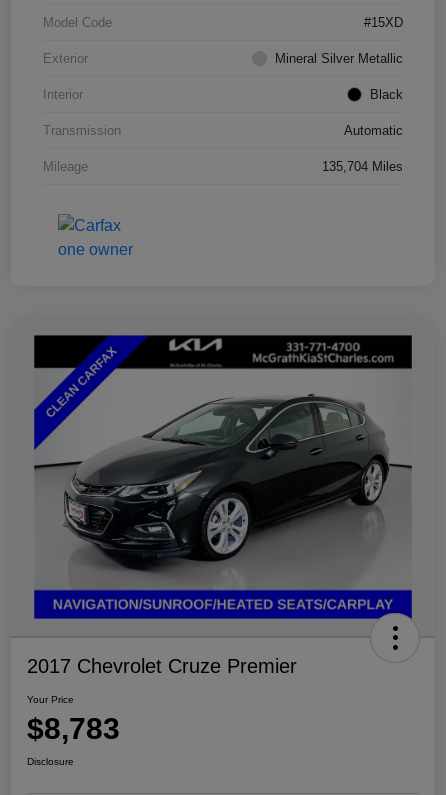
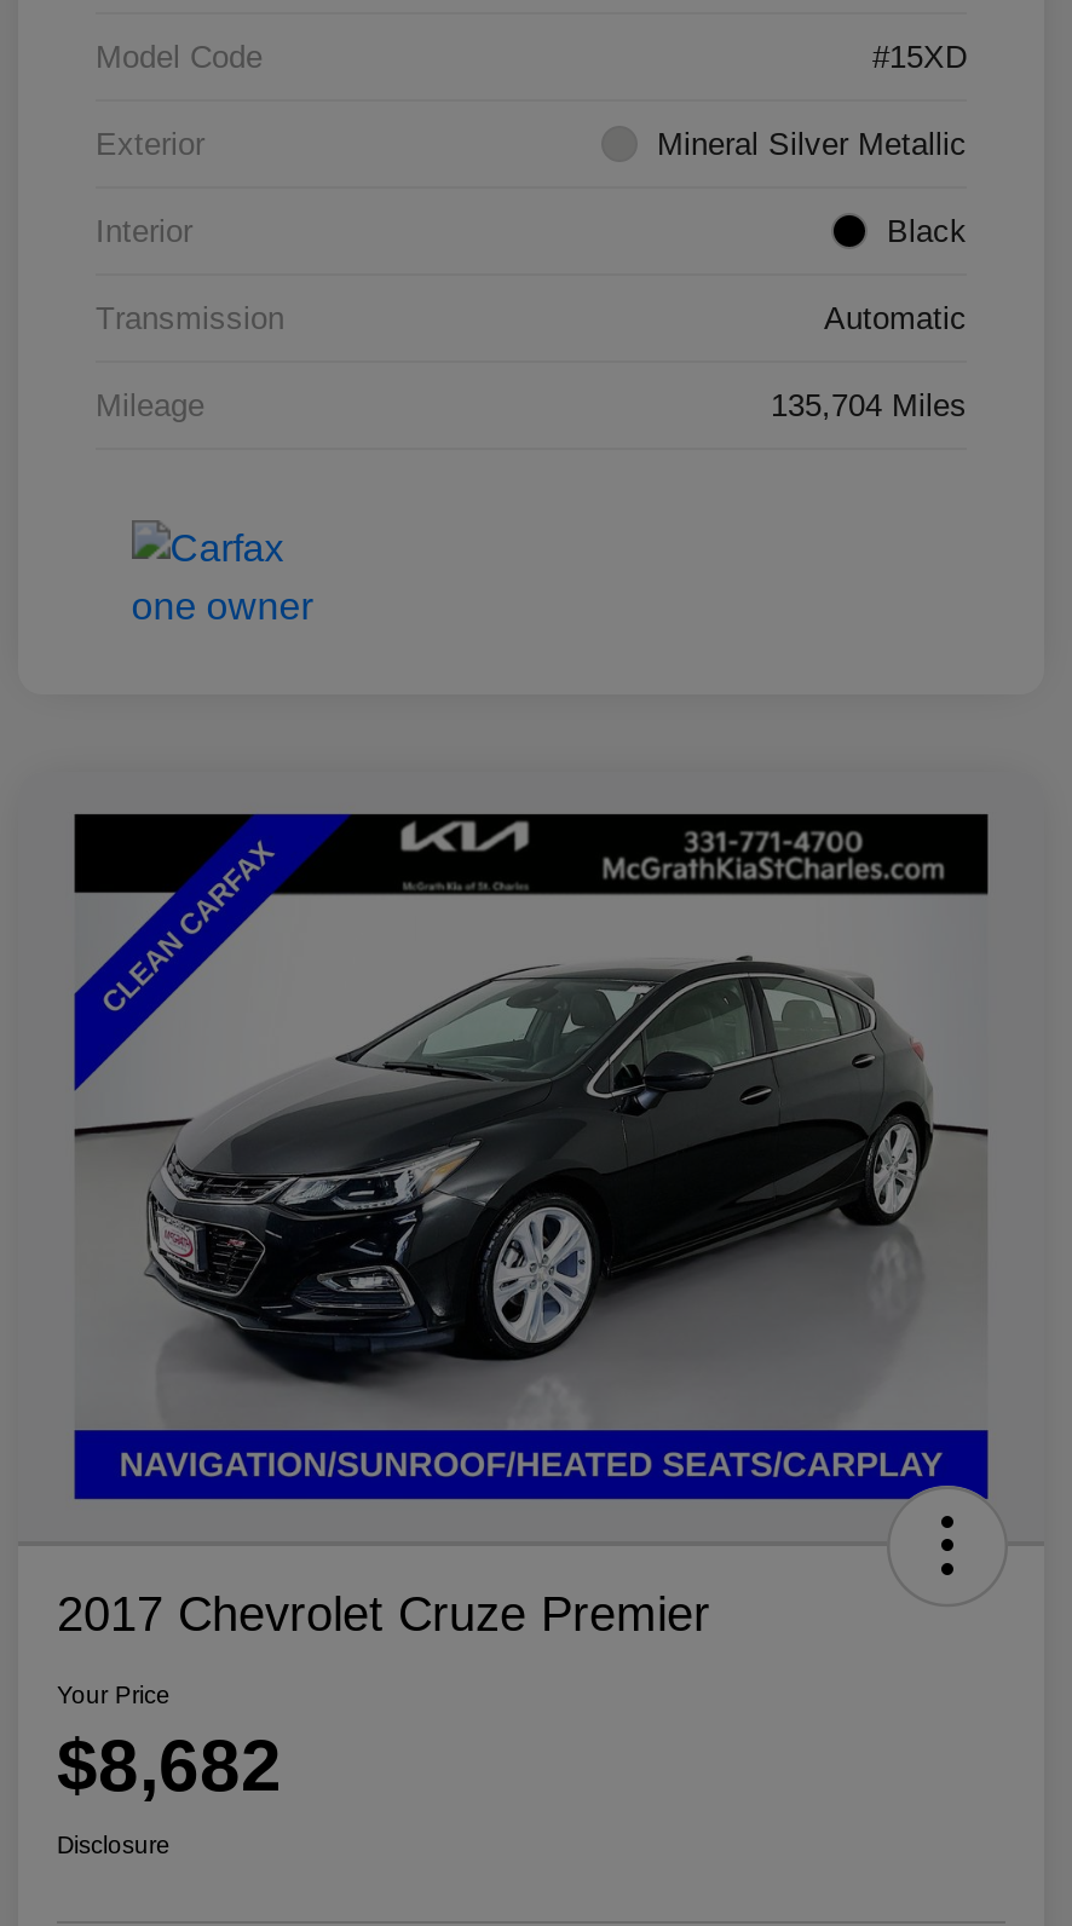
[27,712,120,745] $8,783 -> [57,1726,282,1806] $8,682

